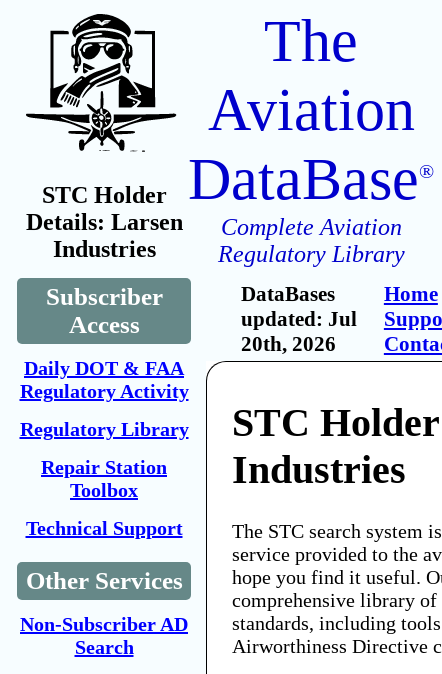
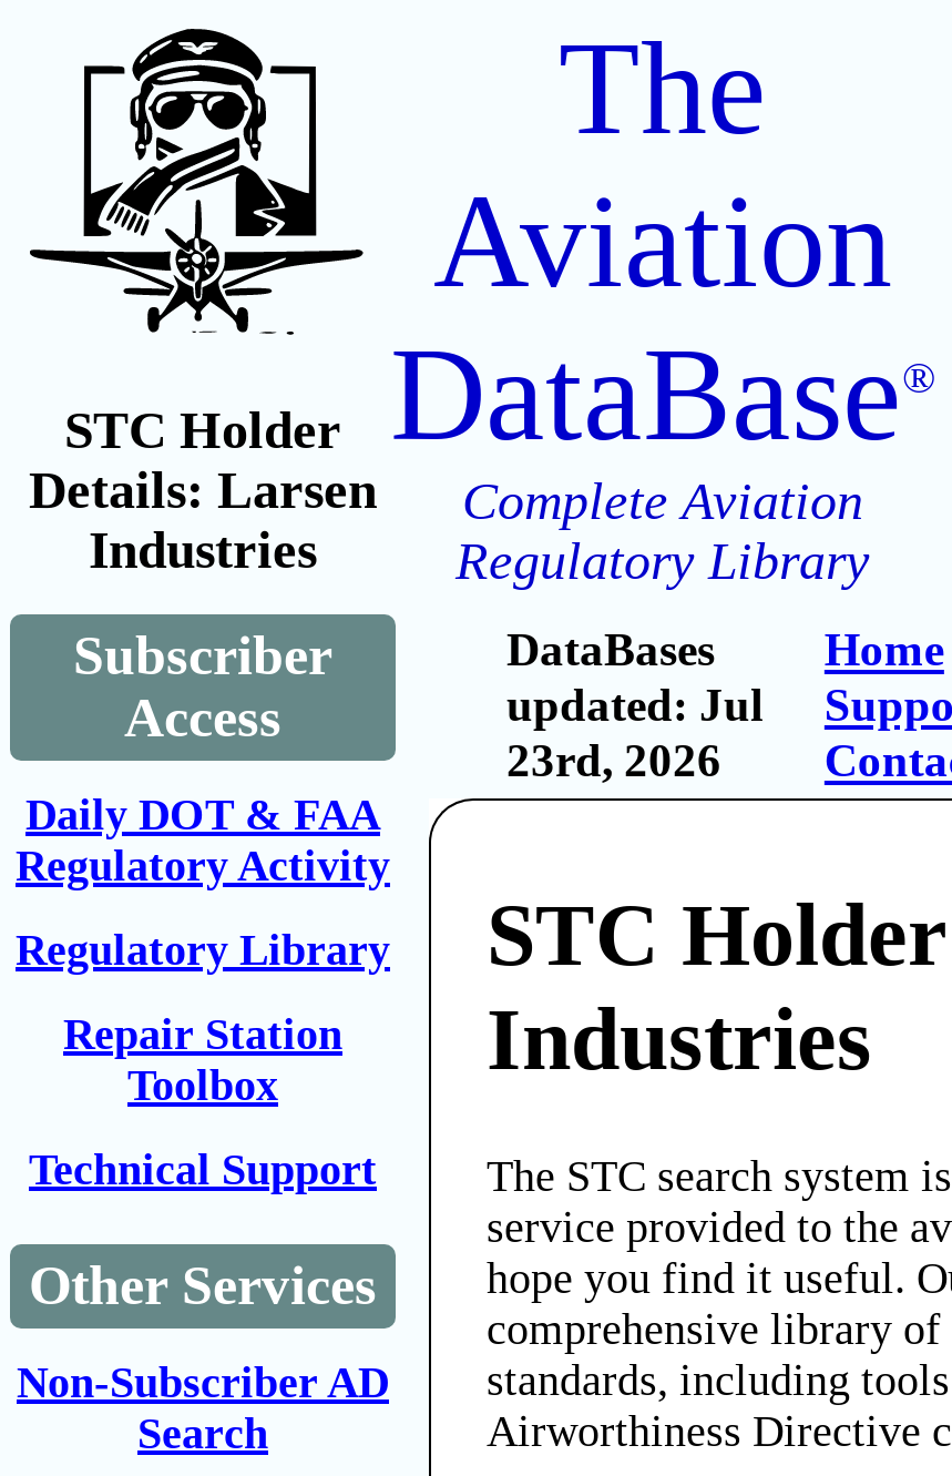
[241,332,336,356] 20th, 2026 -> [506,734,721,787] 23rd, 2026

